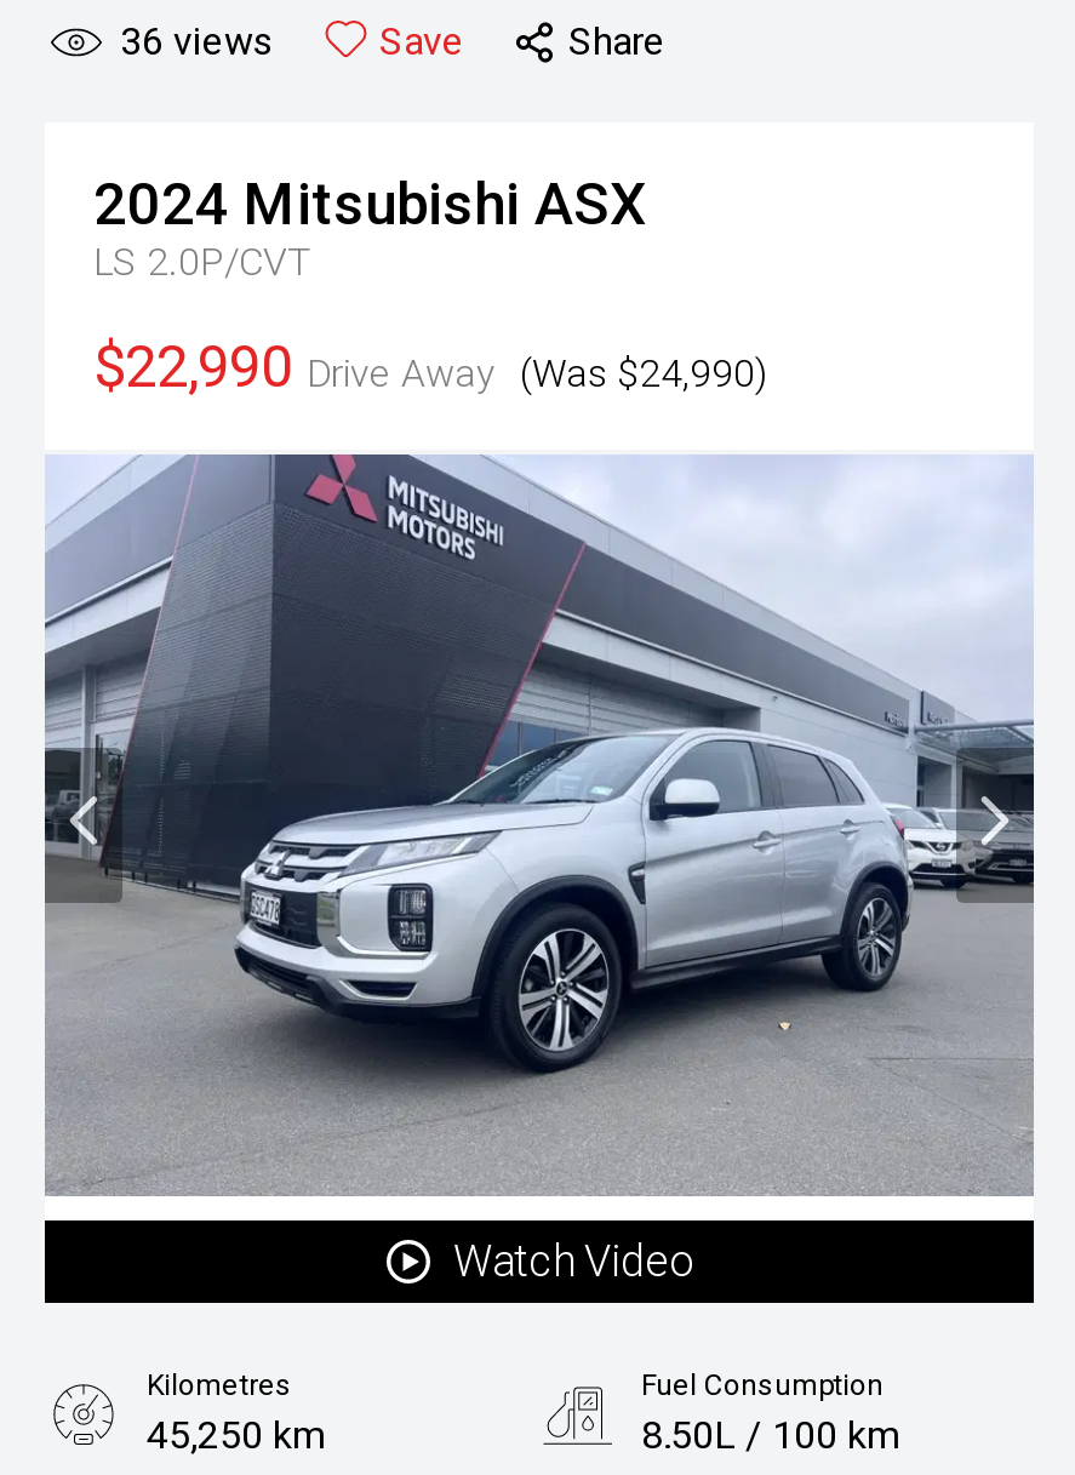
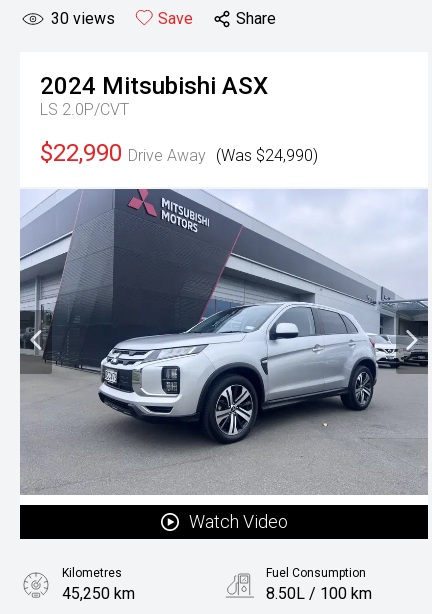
[120,18,275,64] 36 views -> [51,9,115,28] 30 views

